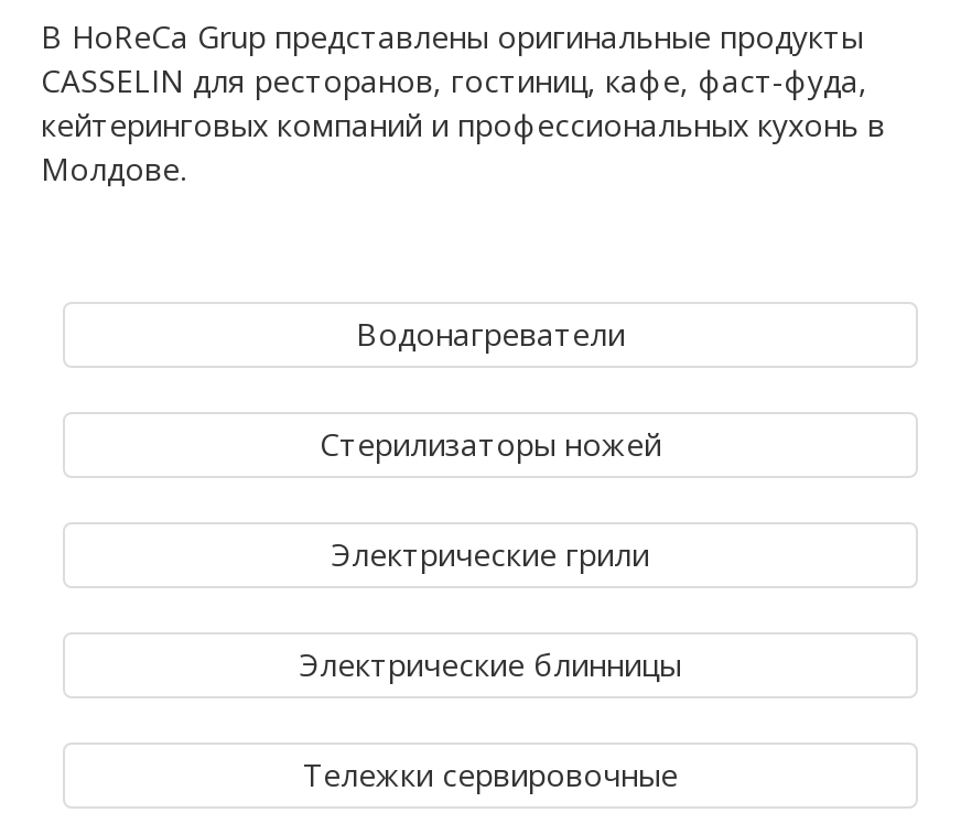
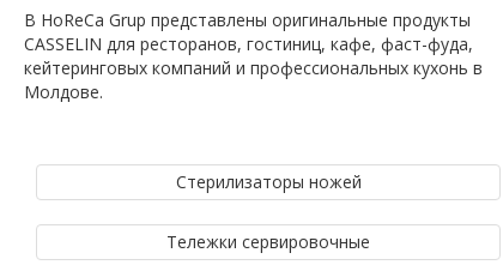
[356,313,625,355] Водонагреватели -> none
[300,533,681,685] Электрические грили | Электрические блинницы -> none

